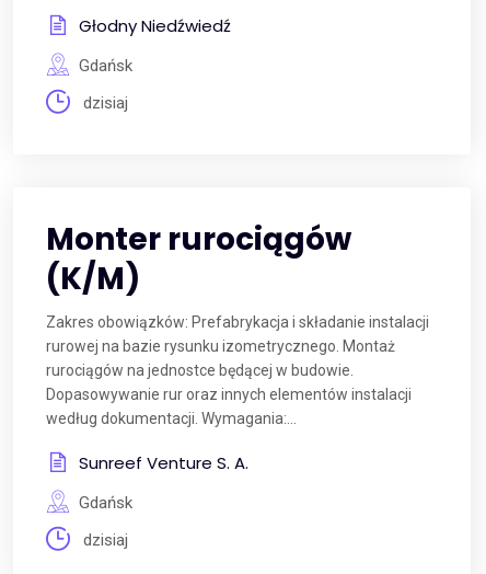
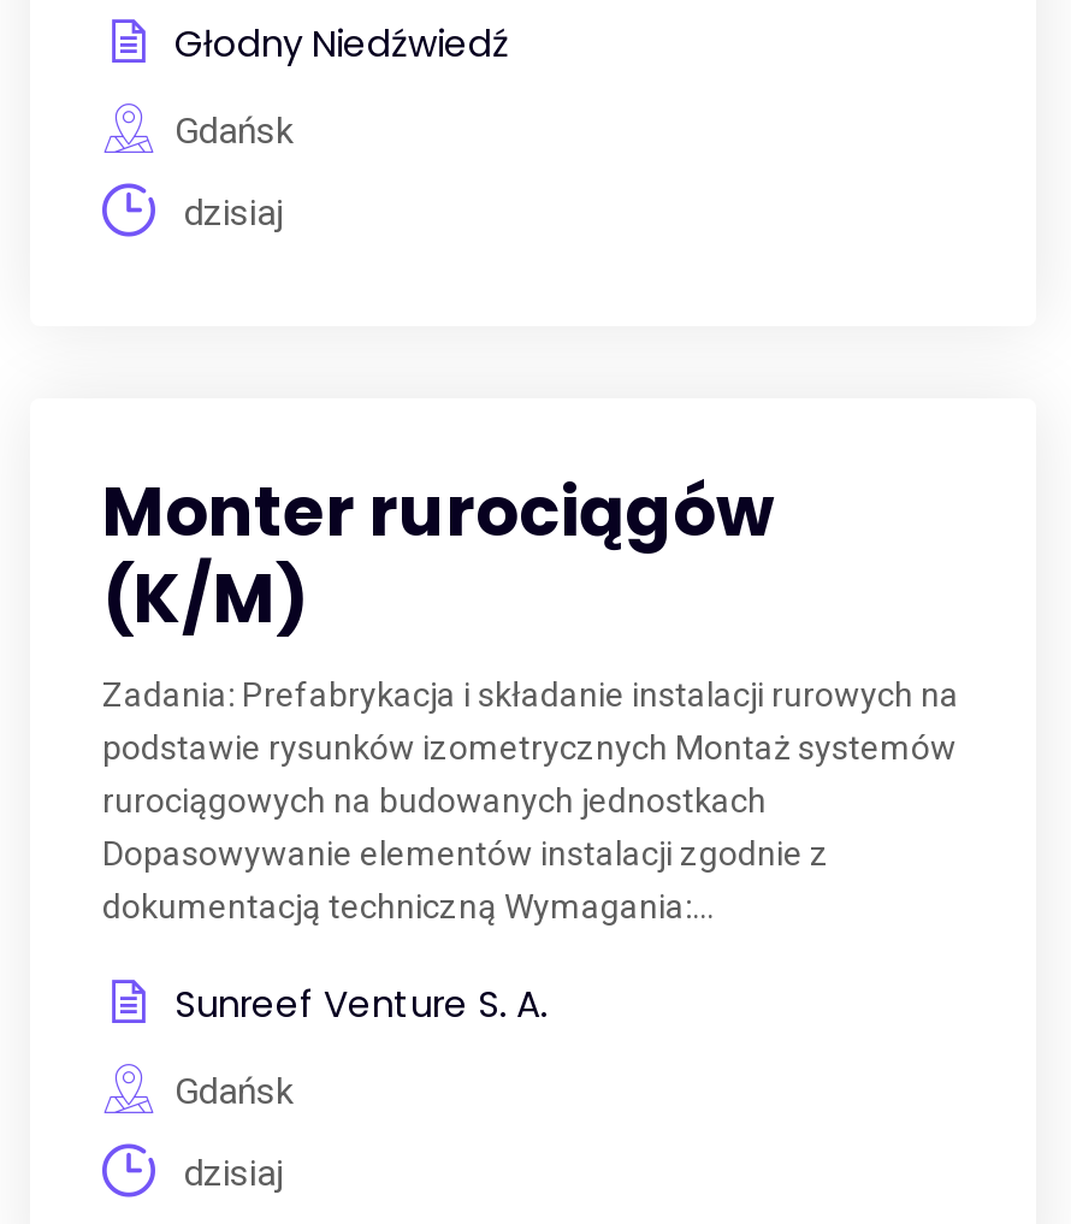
[46,313,429,427] Zakres obowiązków: Prefabrykacja i składanie instalacji | rurowej na bazie rysunku izometrycznego. Montaż | rurociągów na jednostce będącej w budowie. | Dopasowywanie rur oraz innych elementów instalacji | według dokumentacji. Wymagania:... -> [102,675,959,926] Zadania: Prefabrykacja i składanie instalacji rurowych na | podstawie rysunków izometrycznych Montaż systemów | rurociągowych na budowanych jednostkach | Dopasowywanie elementów instalacji zgodnie z | dokumentacją techniczną Wymagania:...

